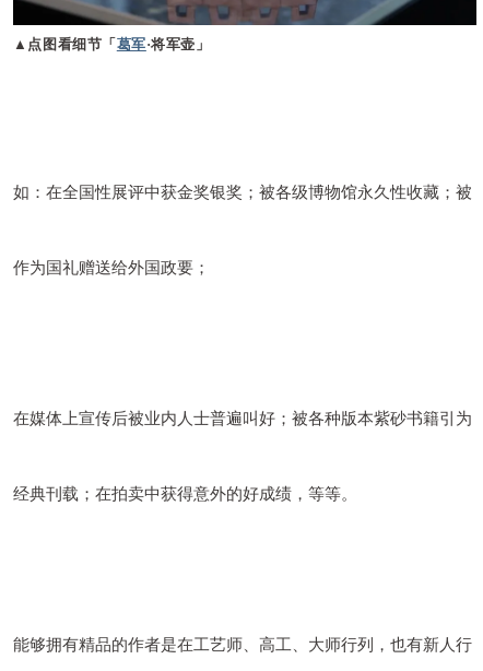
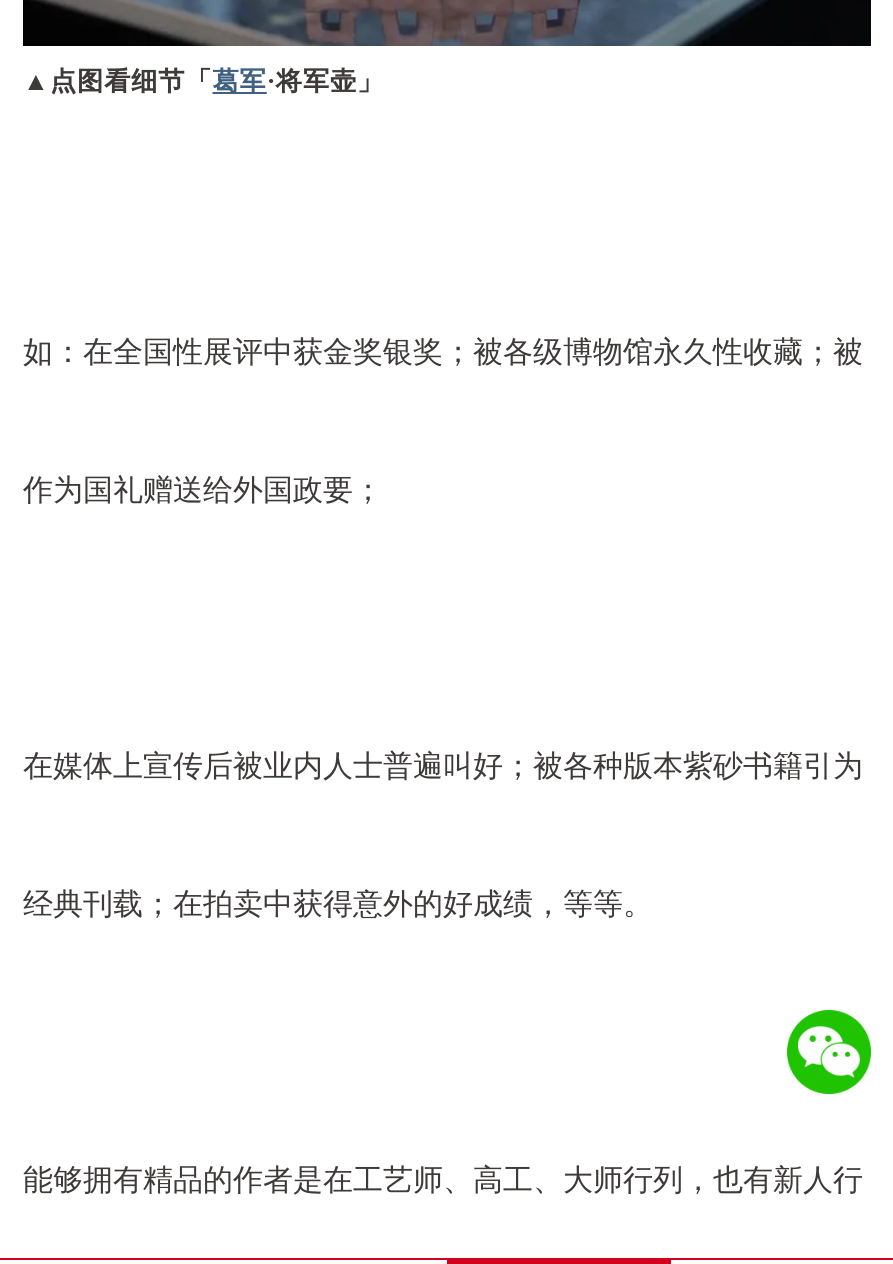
none -> [785,1008,873,1096] [image]

